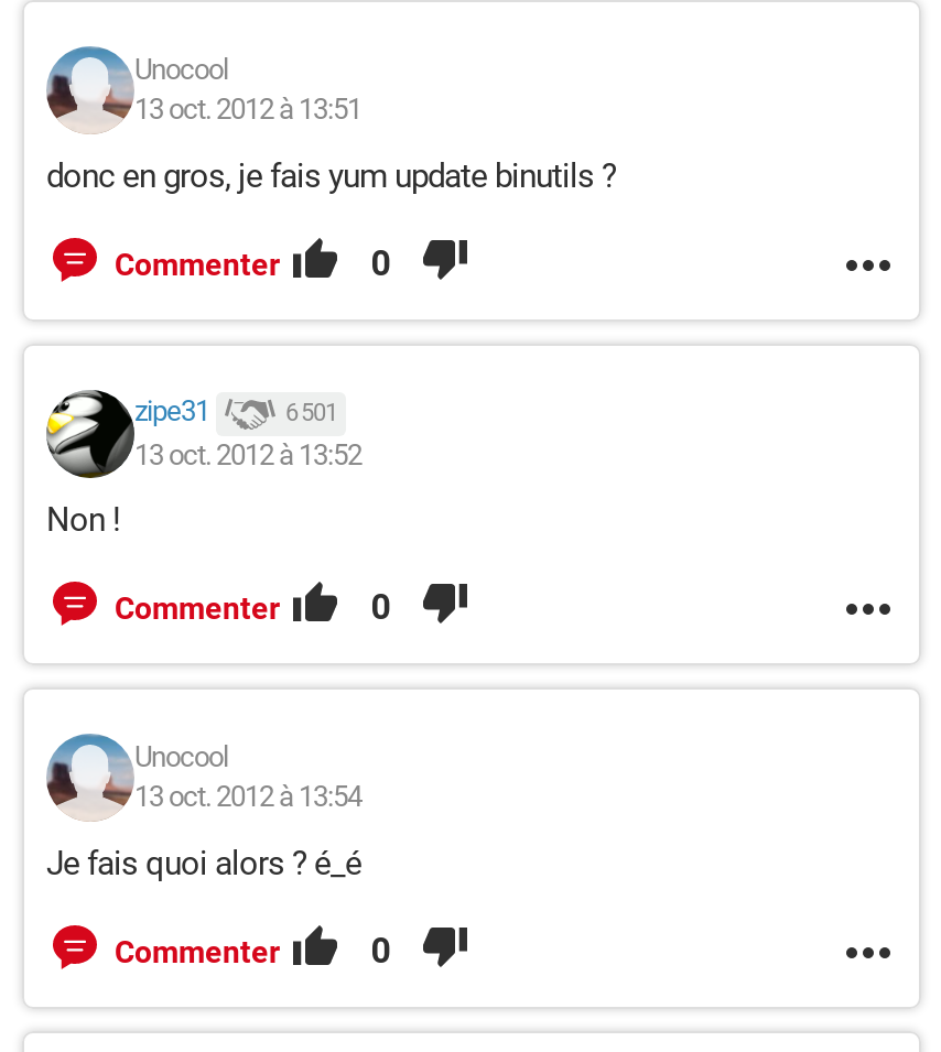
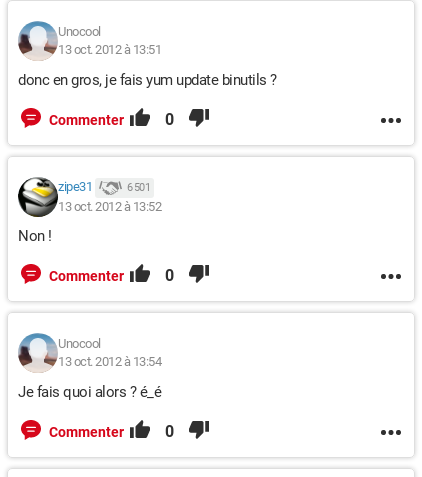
[46,392,128,471] [image] -> [17,179,55,213] [image]

